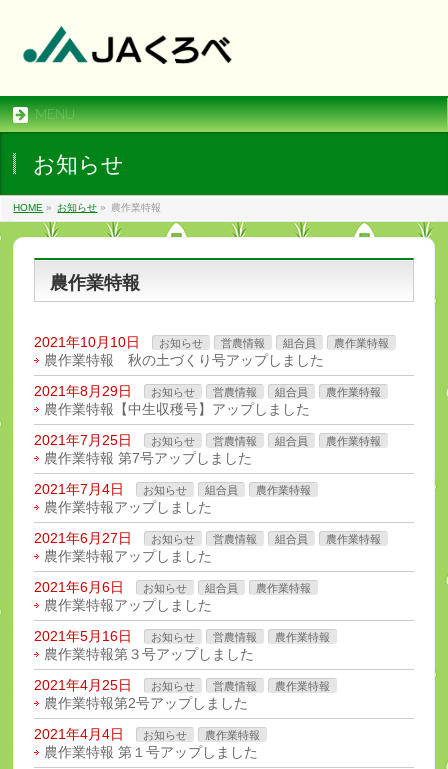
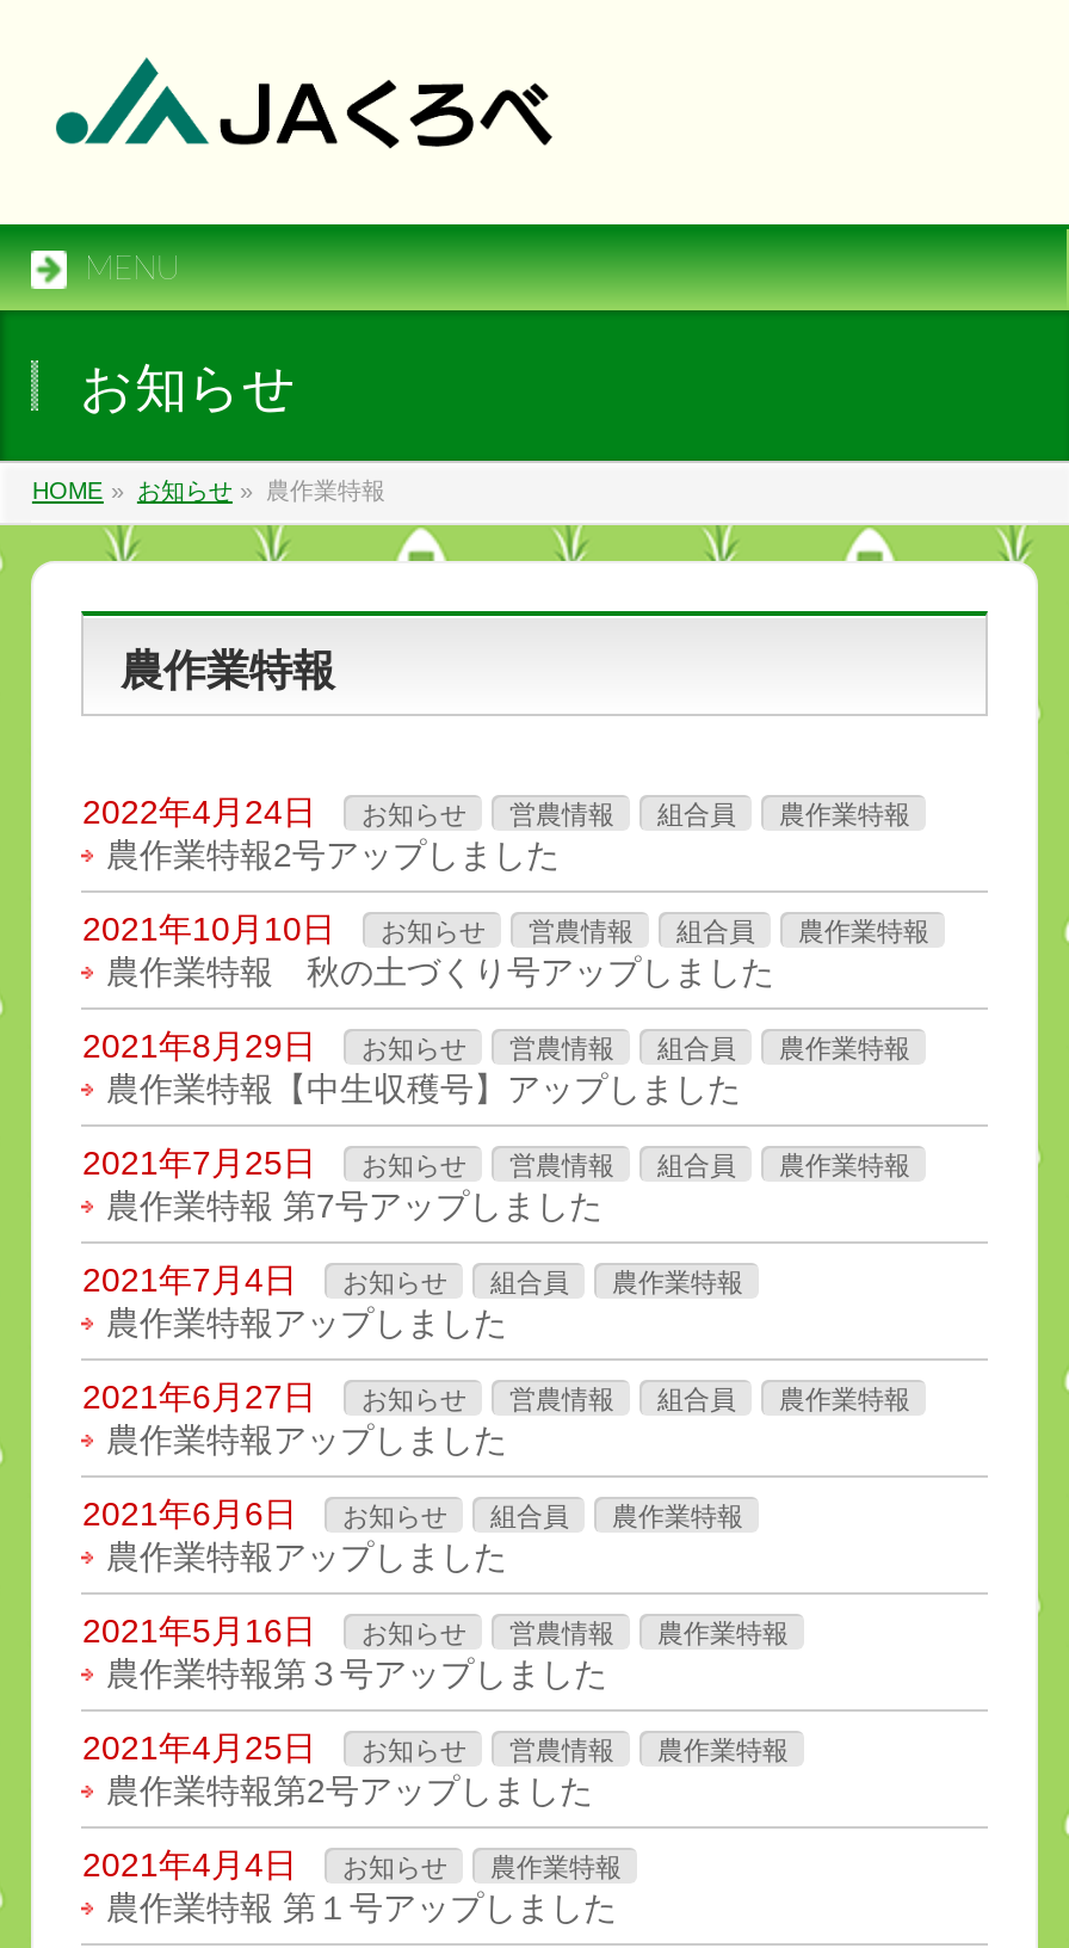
none -> [82,793,910,874] 2022年4月24日 | お知らせ | 営農情報 | 組合員 | 農作業特報 | 農作業特報2号アップしました

